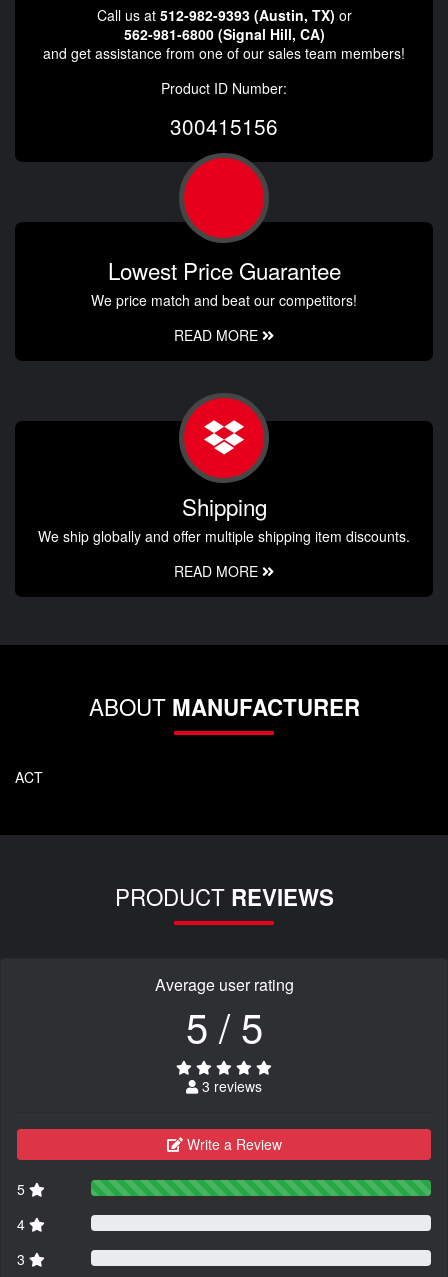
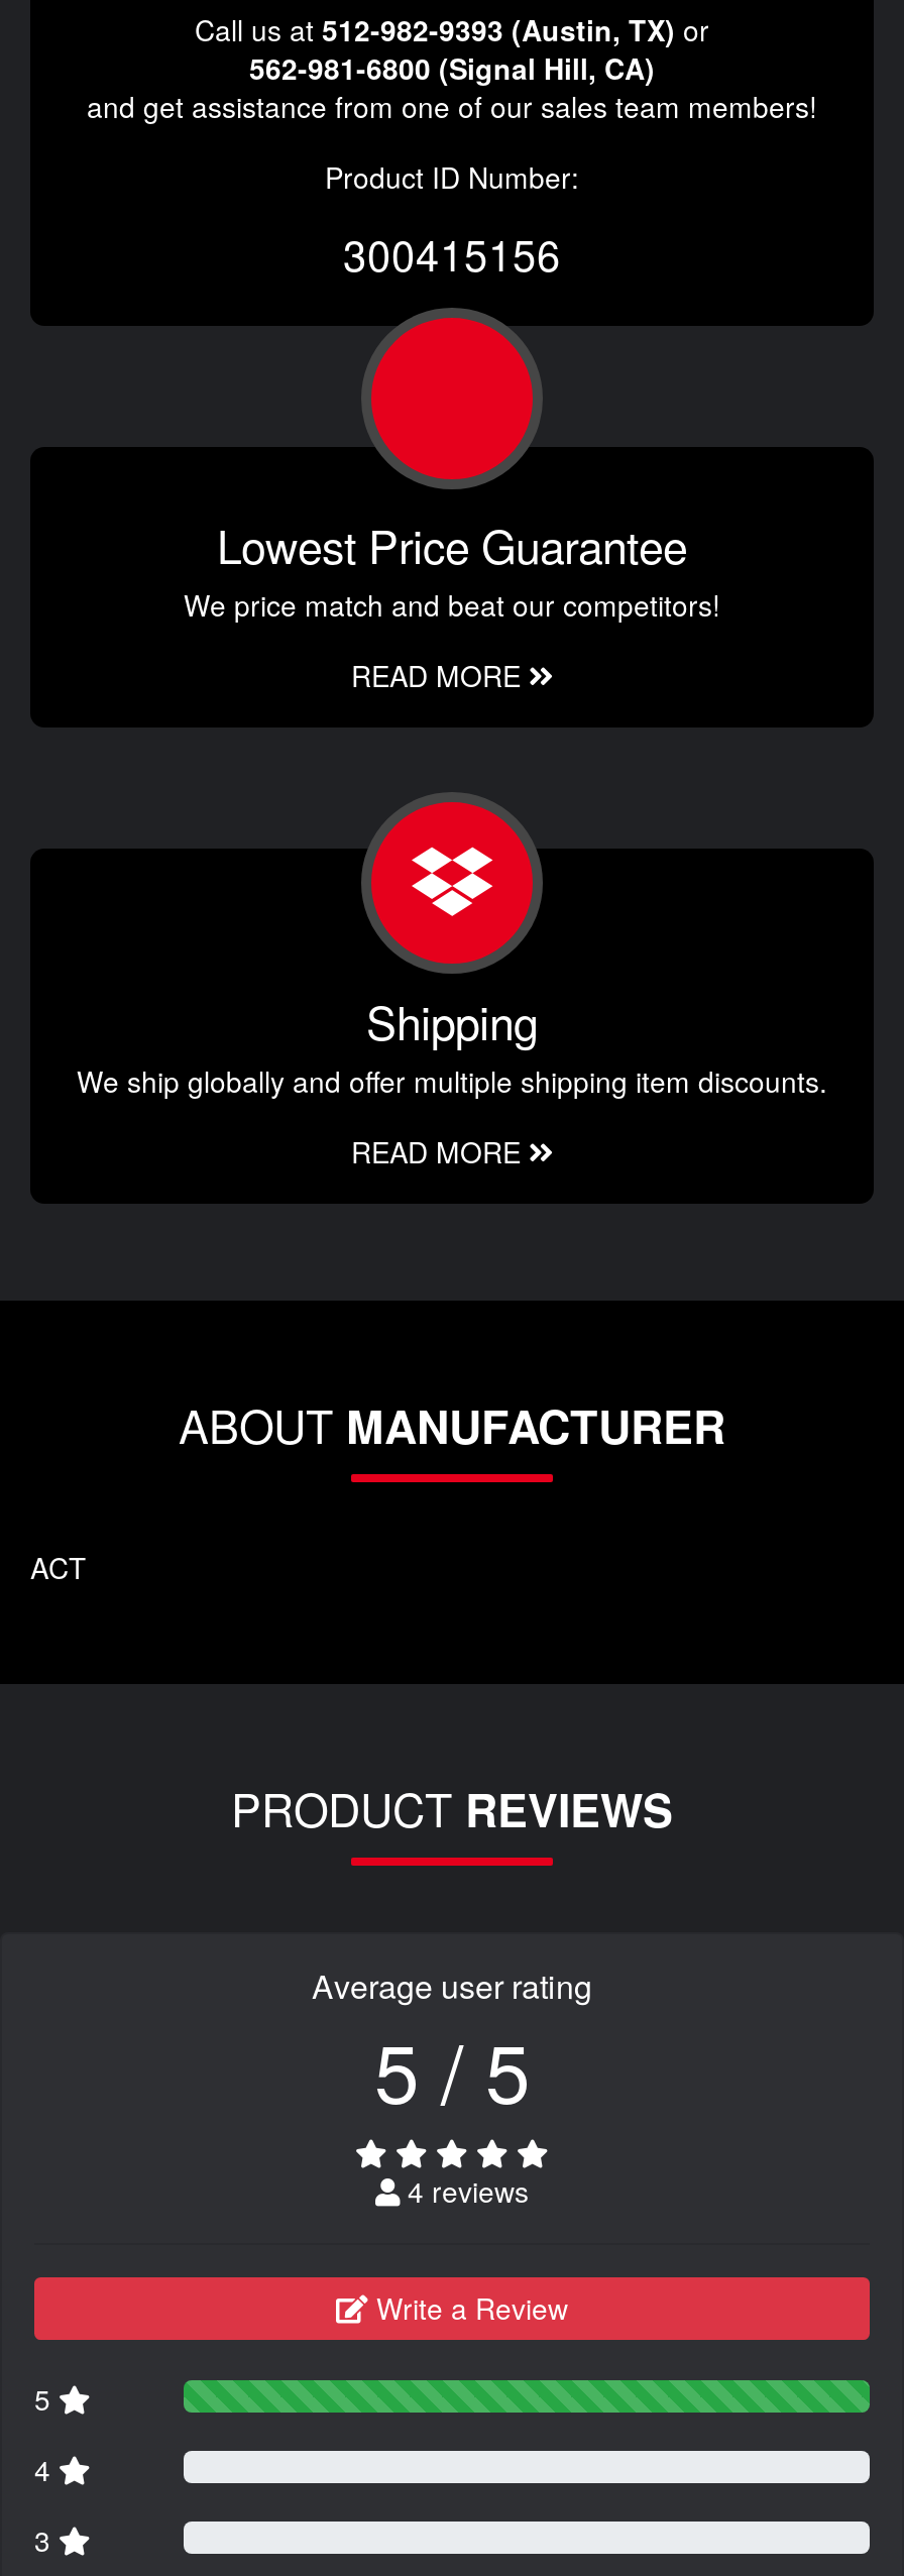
[198,1076,262,1096] 3 reviews -> [400,2170,529,2211] 4 reviews

